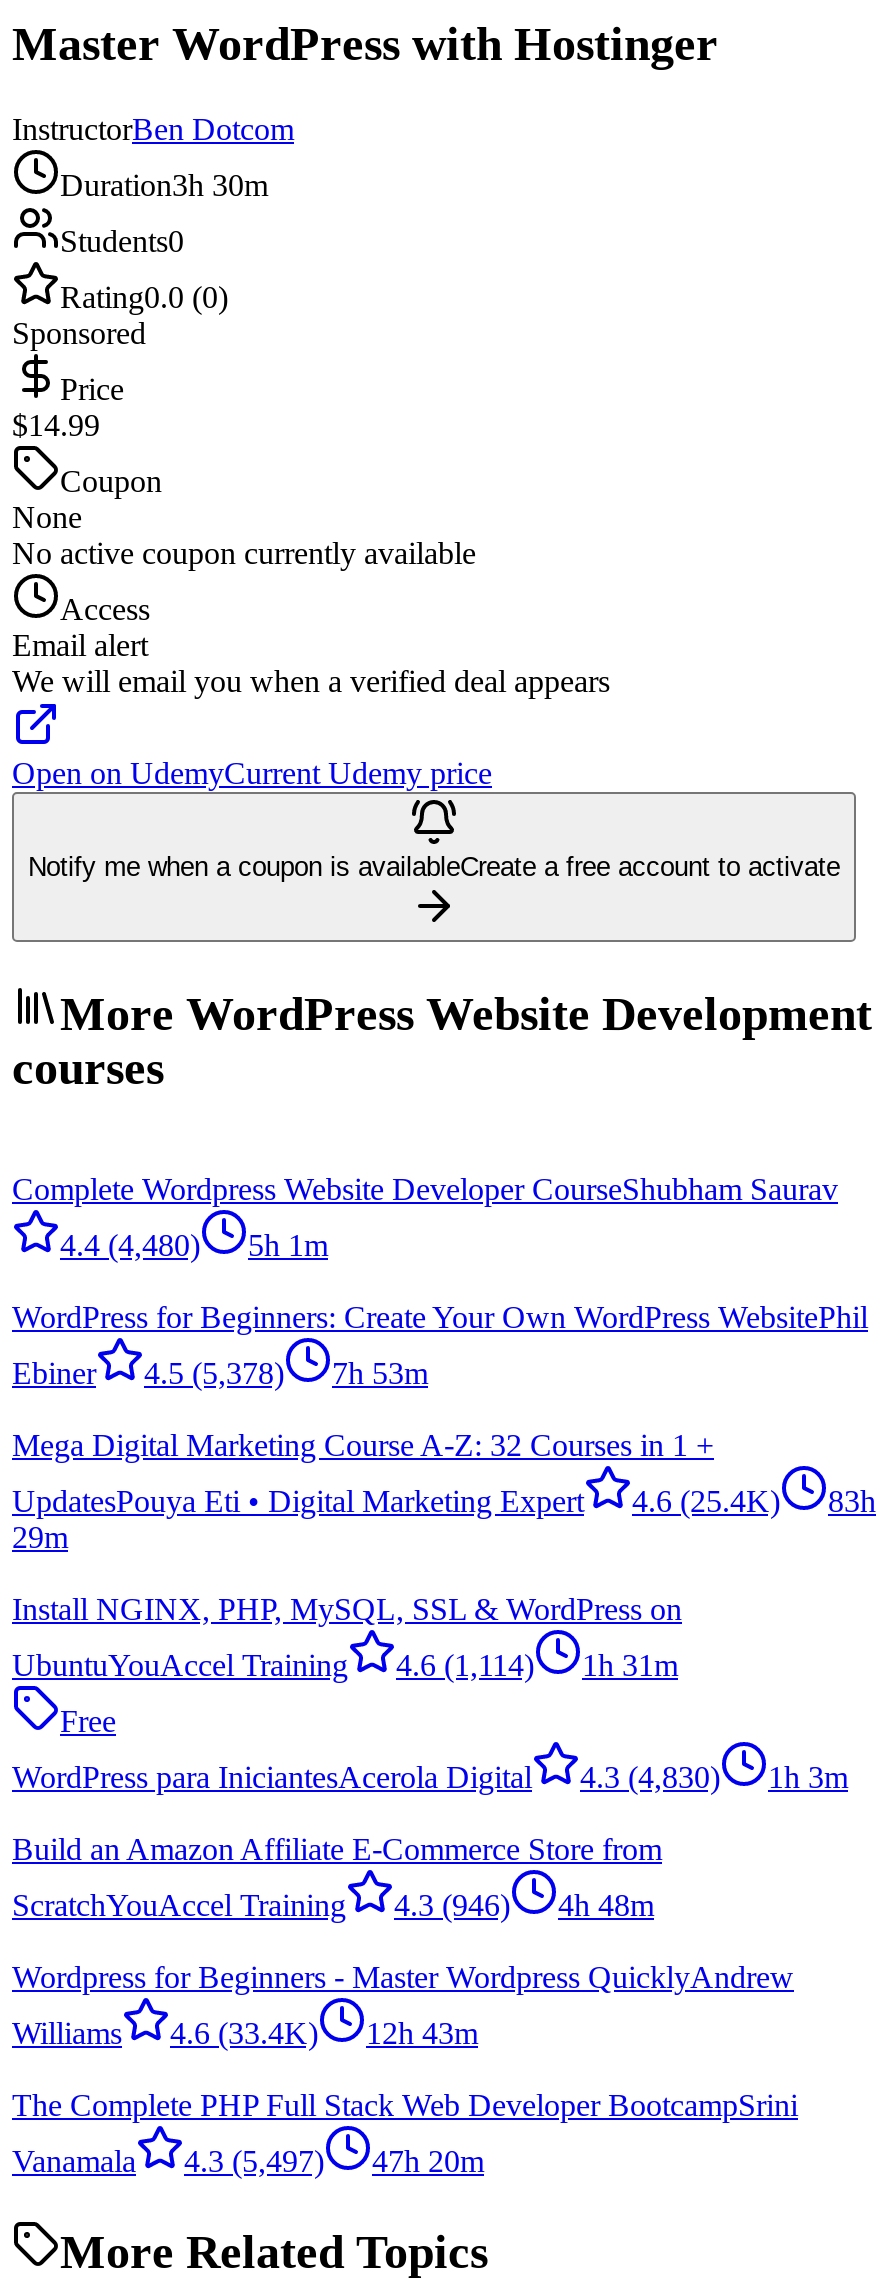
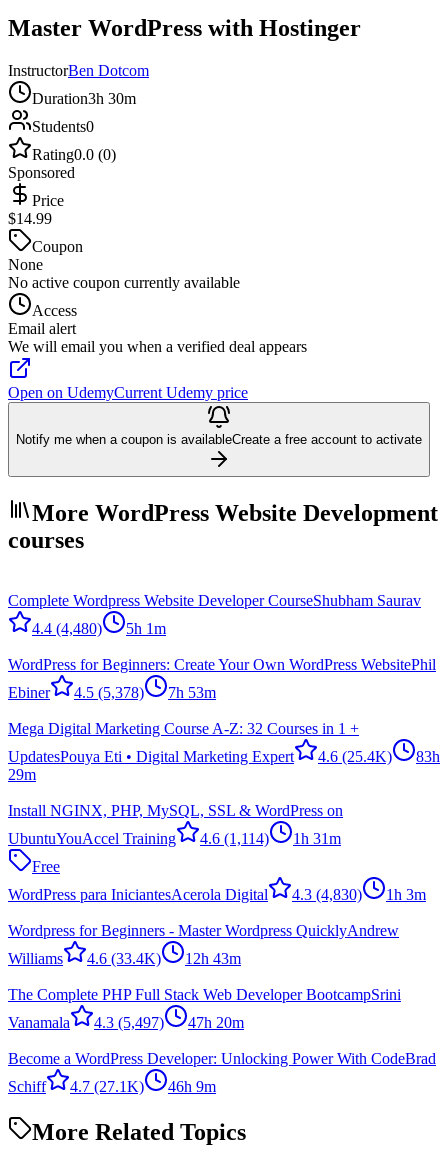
[12,1831,662,1921] Build an Amazon Affiliate E-Commerce Store from | ScratchYouAccel Training | 4.3 (946) | 4h 48m -> none
moved [12,1959,798,2177] -> [8,922,401,1031]: Wordpress for Beginners - Master Wordpress QuicklyAndrew | Williams | 4.6 (33.4K) | 12h 43m | The Complete PHP Full Stack Web Developer BootcampSrini | Vanamala | 4.3 (5,497) | 47h 20m
none -> [8,1050,436,1095] Become a WordPress Developer: Unlocking Power With CodeBrad | Schiff | 4.7 (27.1K) | 46h 9m

